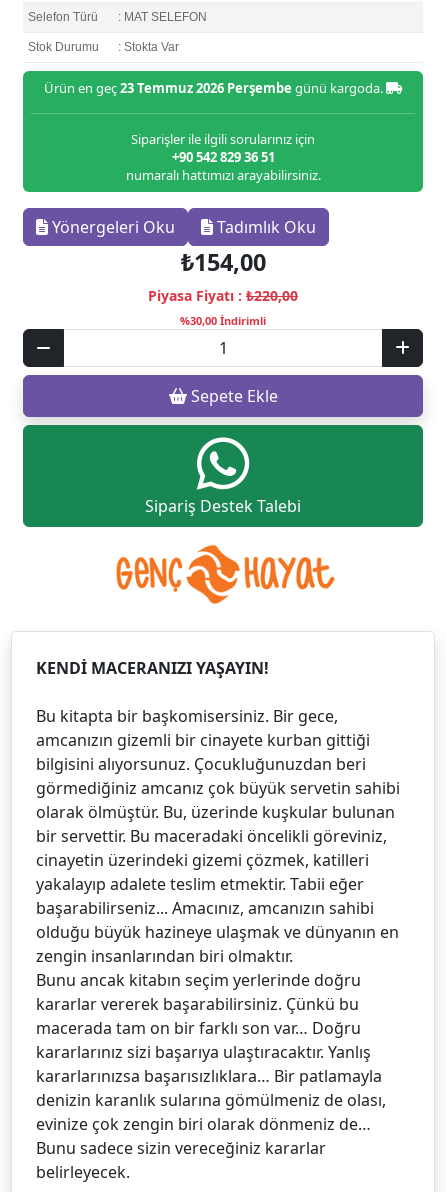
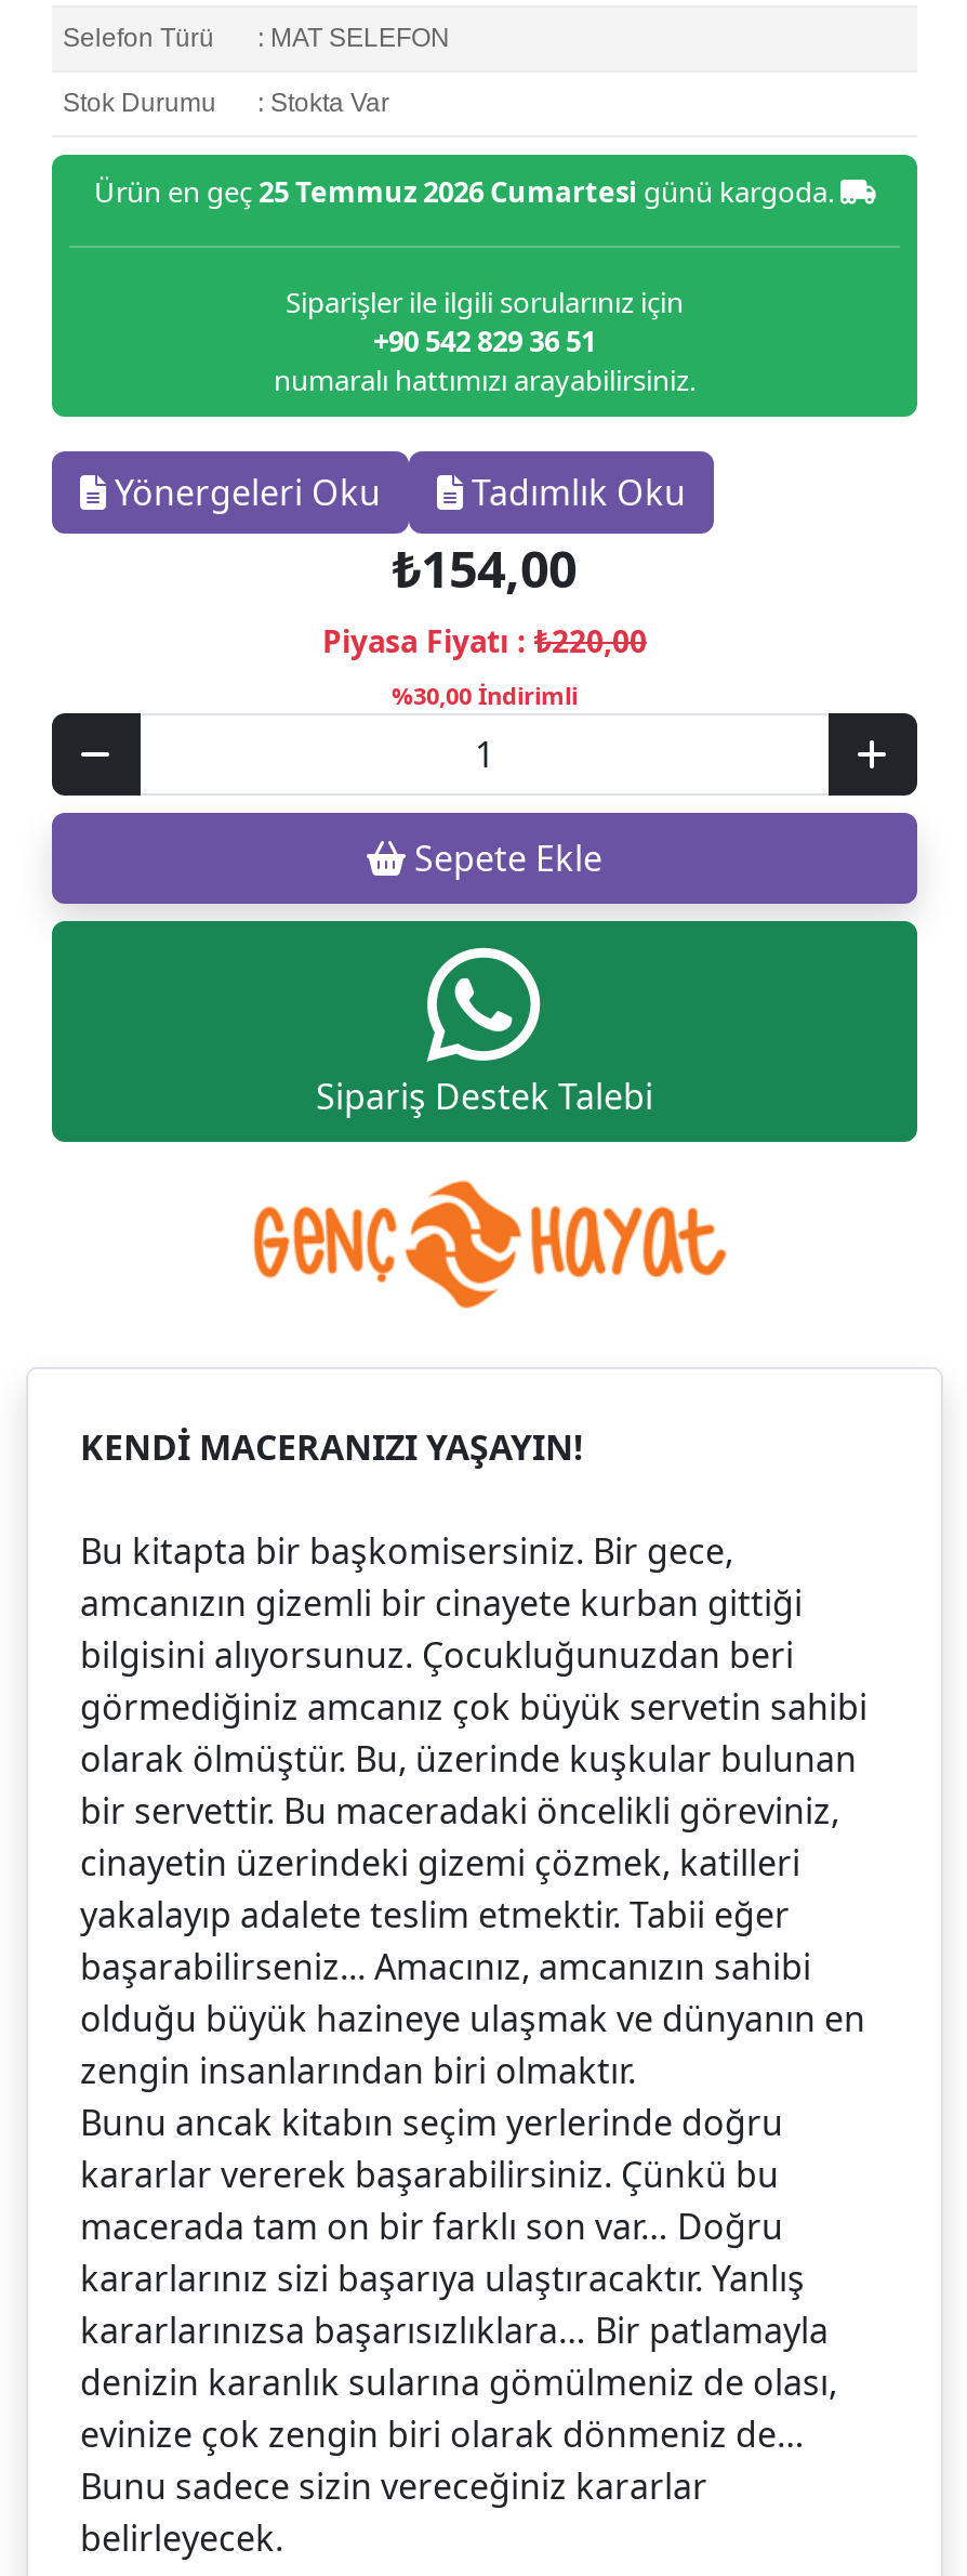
[44,79,386,97] Ürün en geç 23 Temmuz 2026 Perşembe günü kargoda. -> [94,171,840,210] Ürün en geç 25 Temmuz 2026 Cumartesi günü kargoda.

